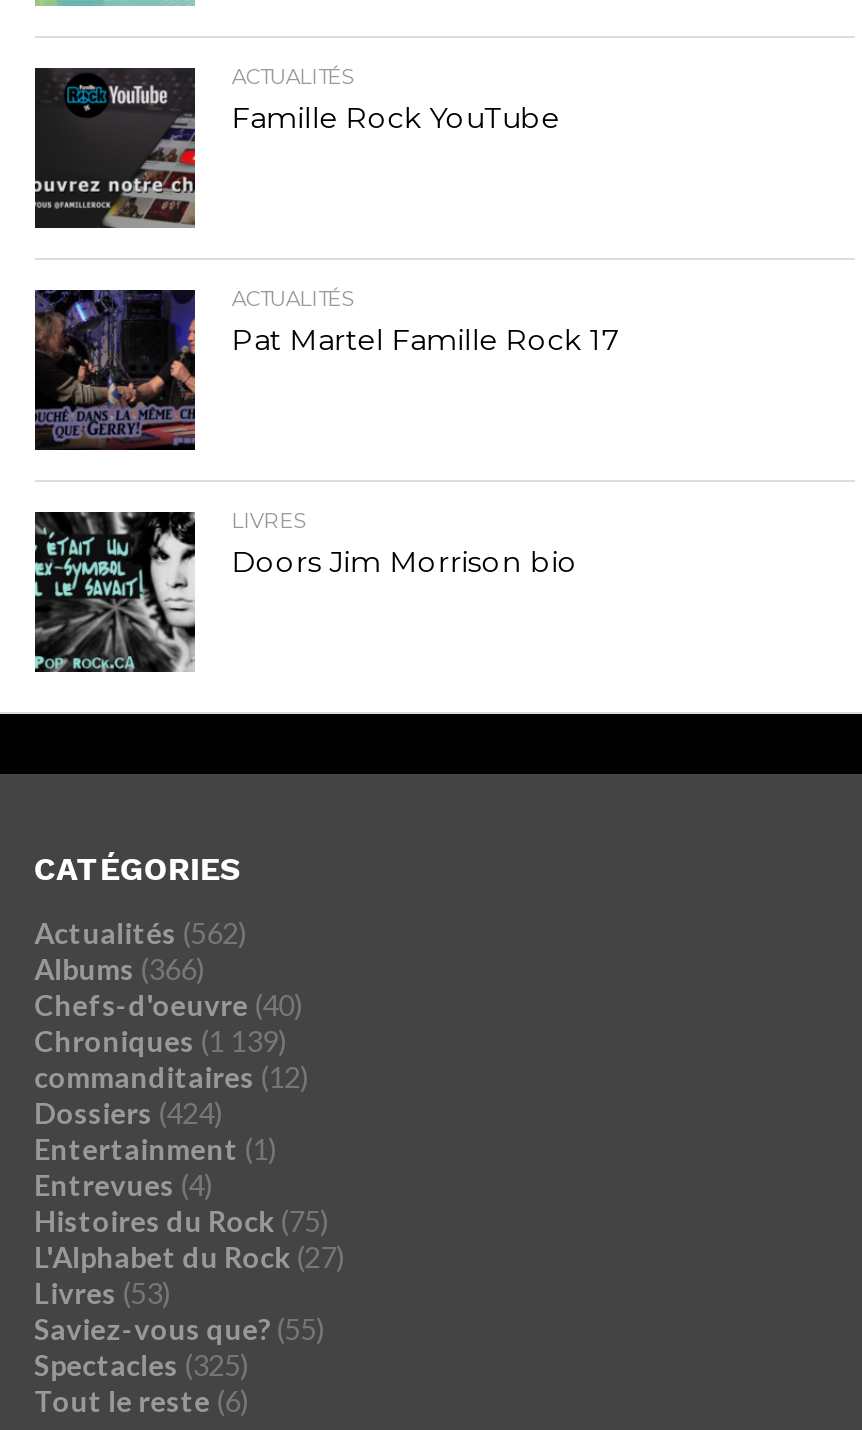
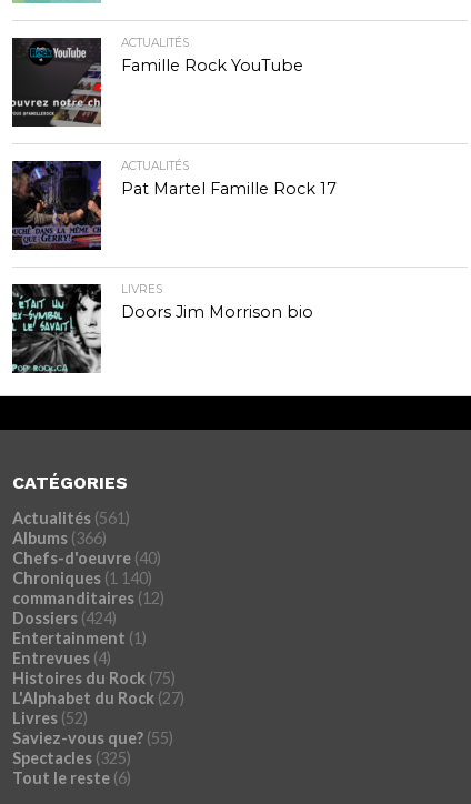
[34,916,246,950] Actualités (562) -> [12,509,130,527] Actualités (561)
[34,1024,286,1058] Chroniques (1 139) -> [12,569,152,587] Chroniques (1 140)
[34,1276,170,1310] Livres (53) -> [12,708,87,727] Livres (52)

